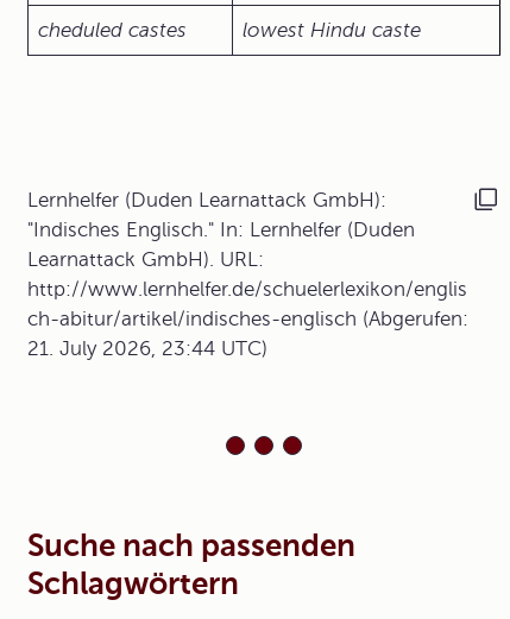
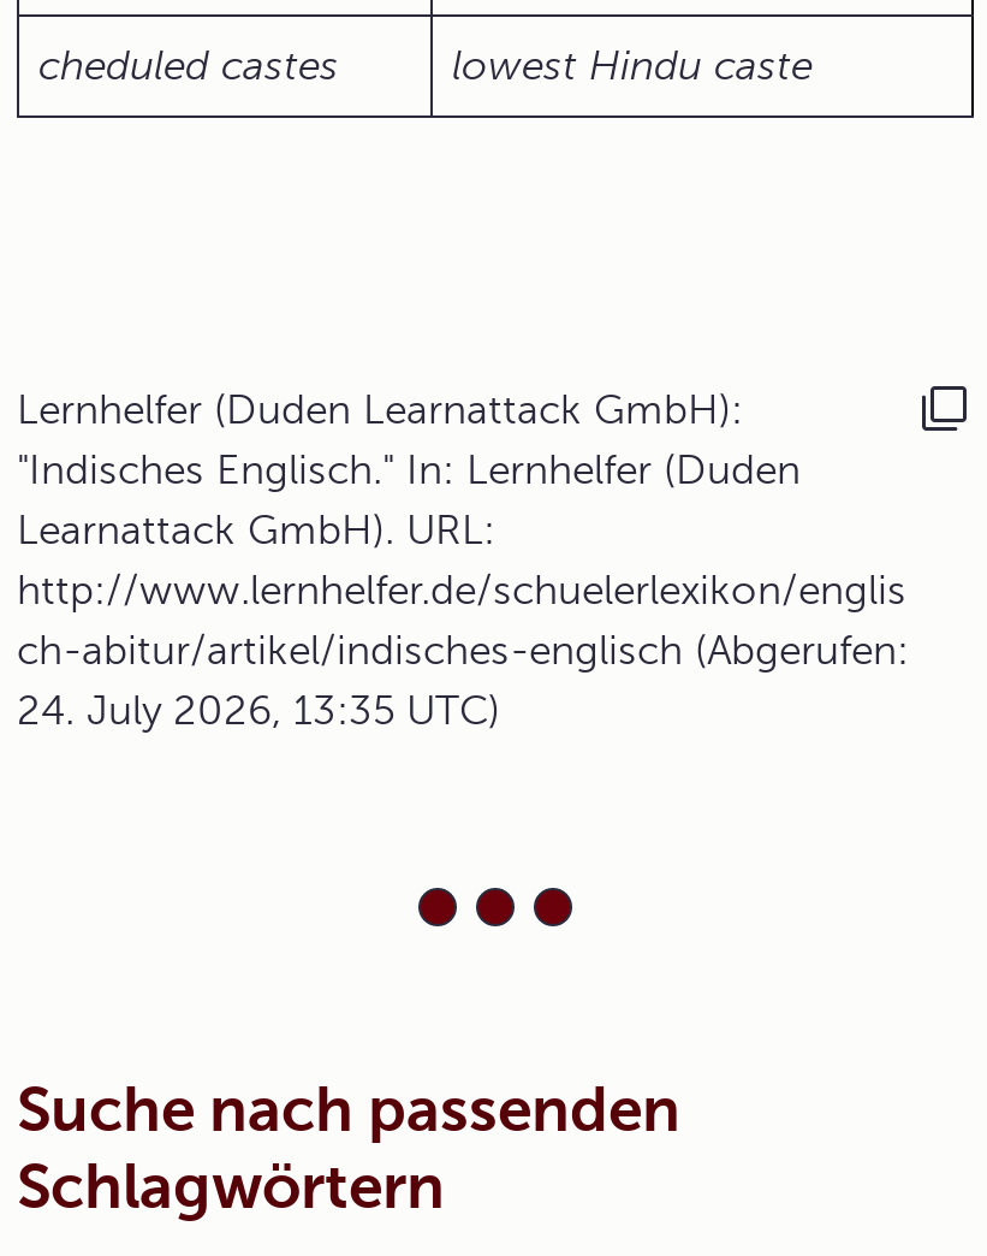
[27,337,267,360] 21. July 2026, 23:44 UTC) -> [17,688,500,734] 24. July 2026, 13:35 UTC)

